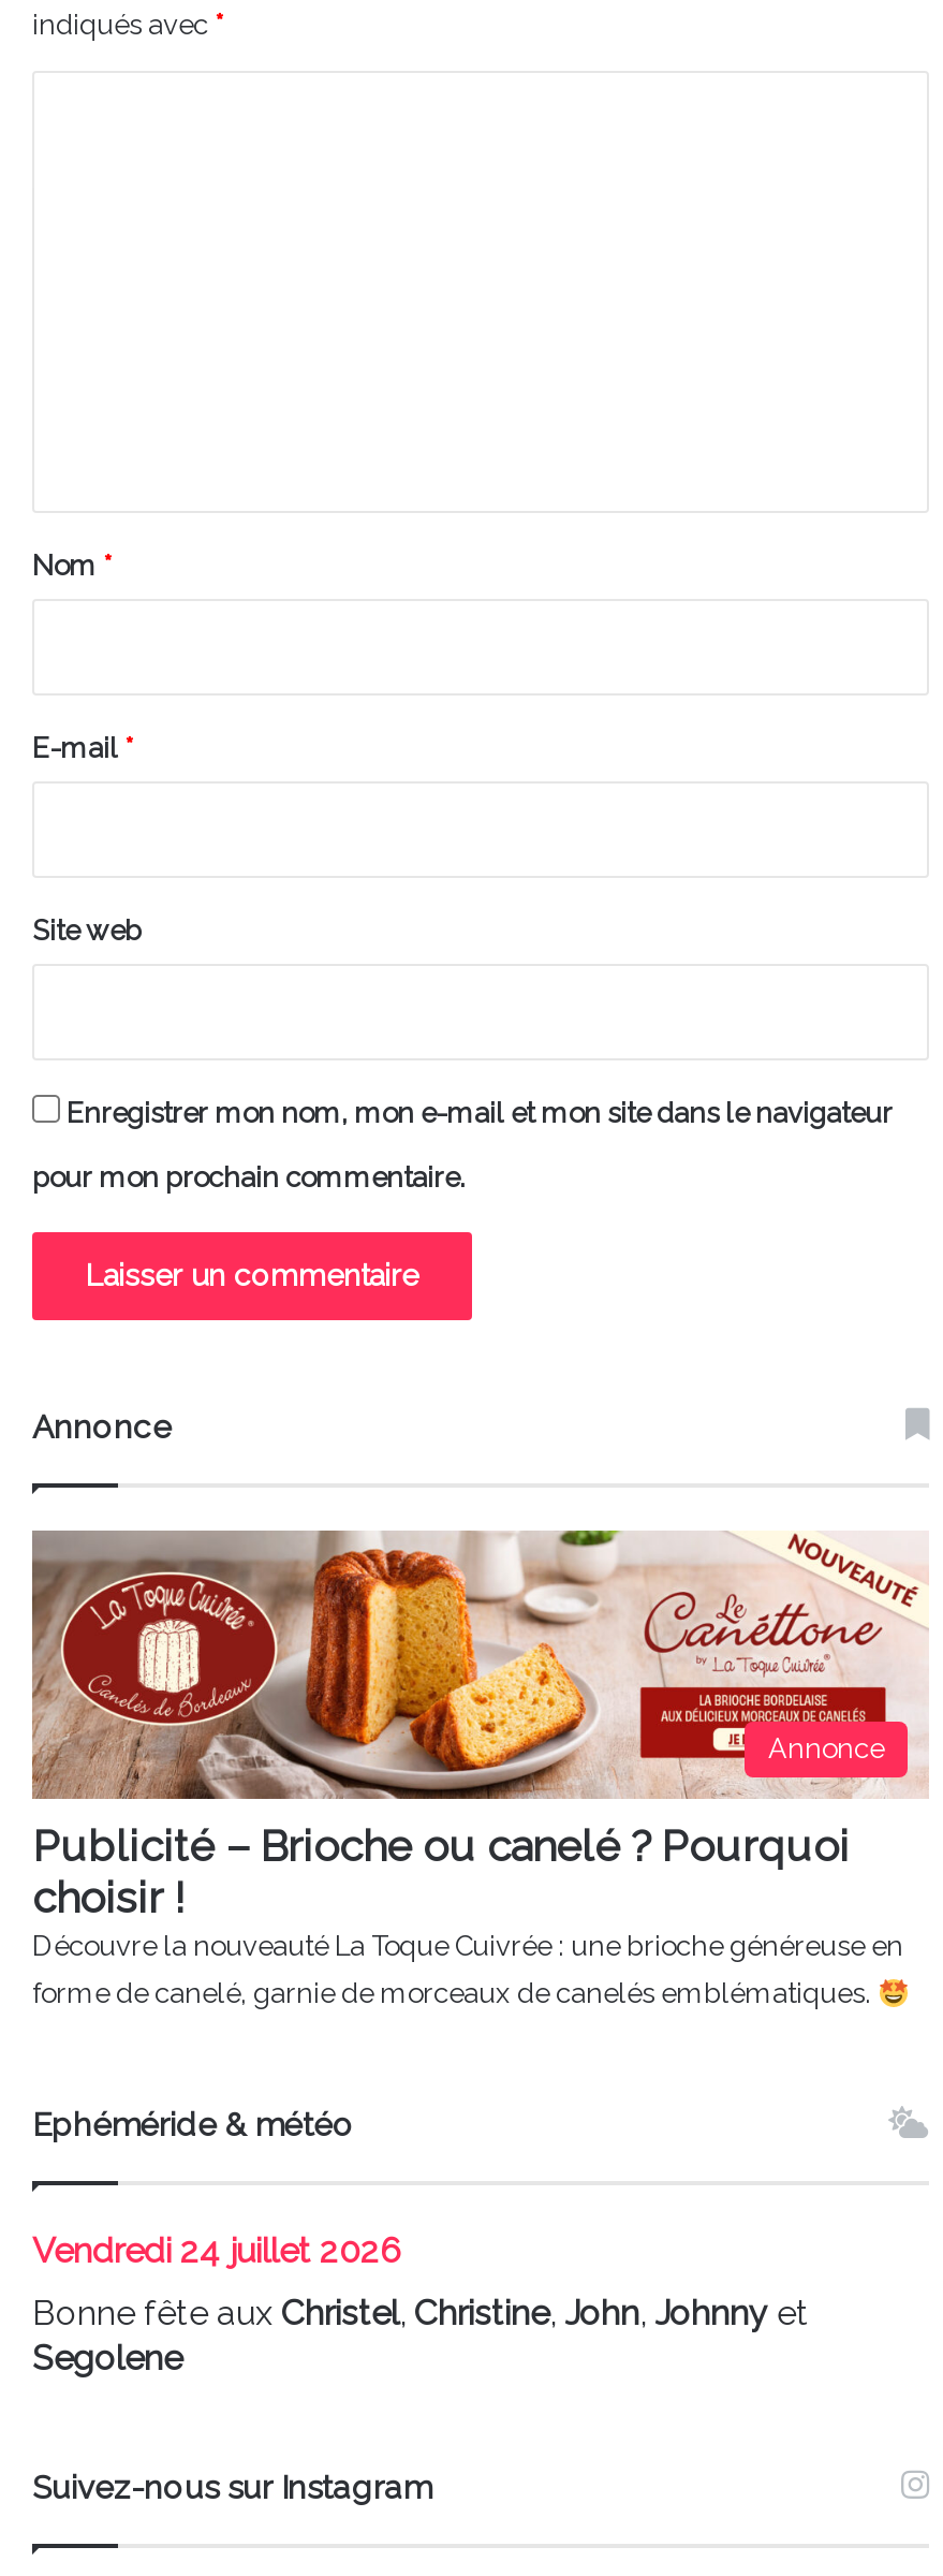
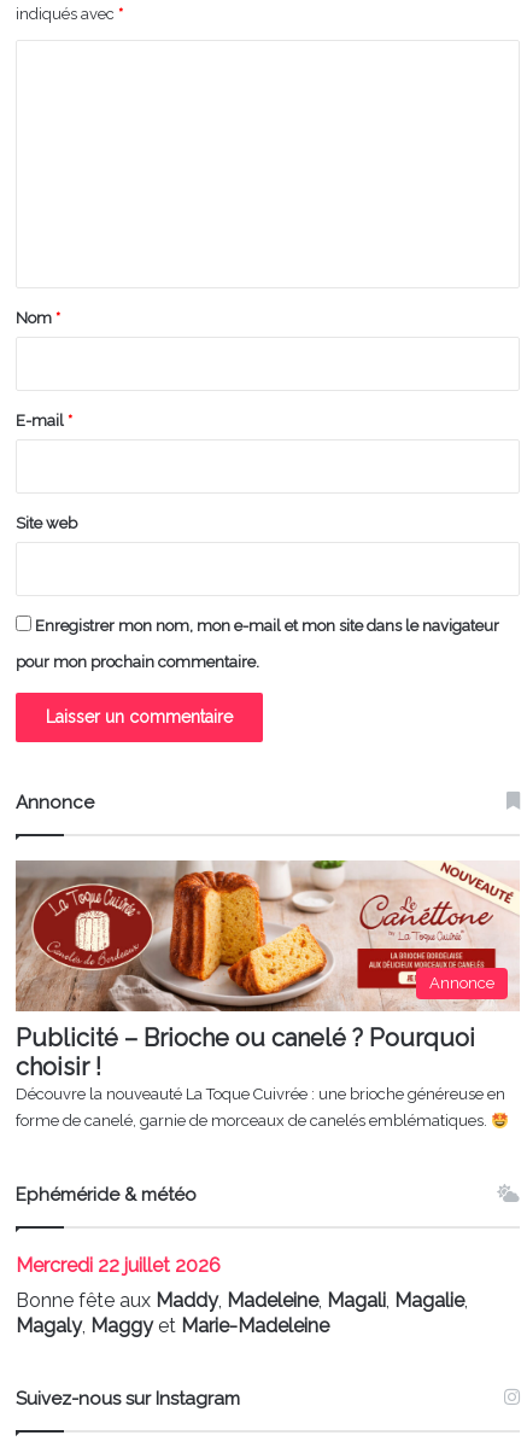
[32,2231,401,2272] Vendredi 24 juillet 2026 -> [16,1254,221,1277] Mercredi 22 juillet 2026
[32,2293,809,2379] Bonne fête aux Christel, Christine, John, Johnny et | Segolene -> [16,1289,468,1337] Bonne fête aux Maddy, Madeleine, Magali, Magalie, | Magaly, Maggy et Marie-Madeleine

